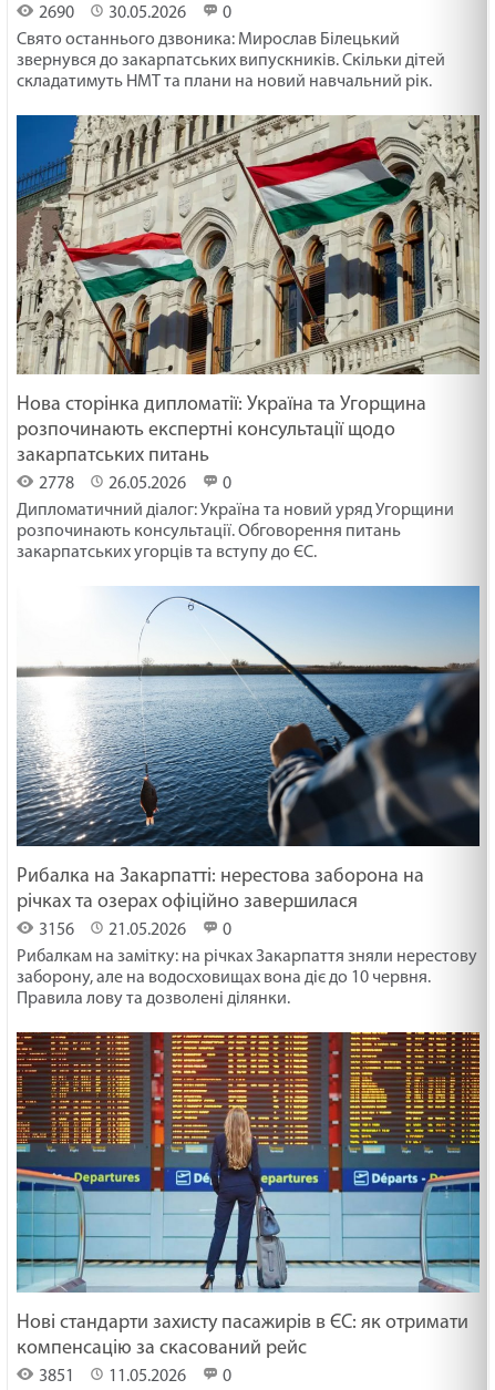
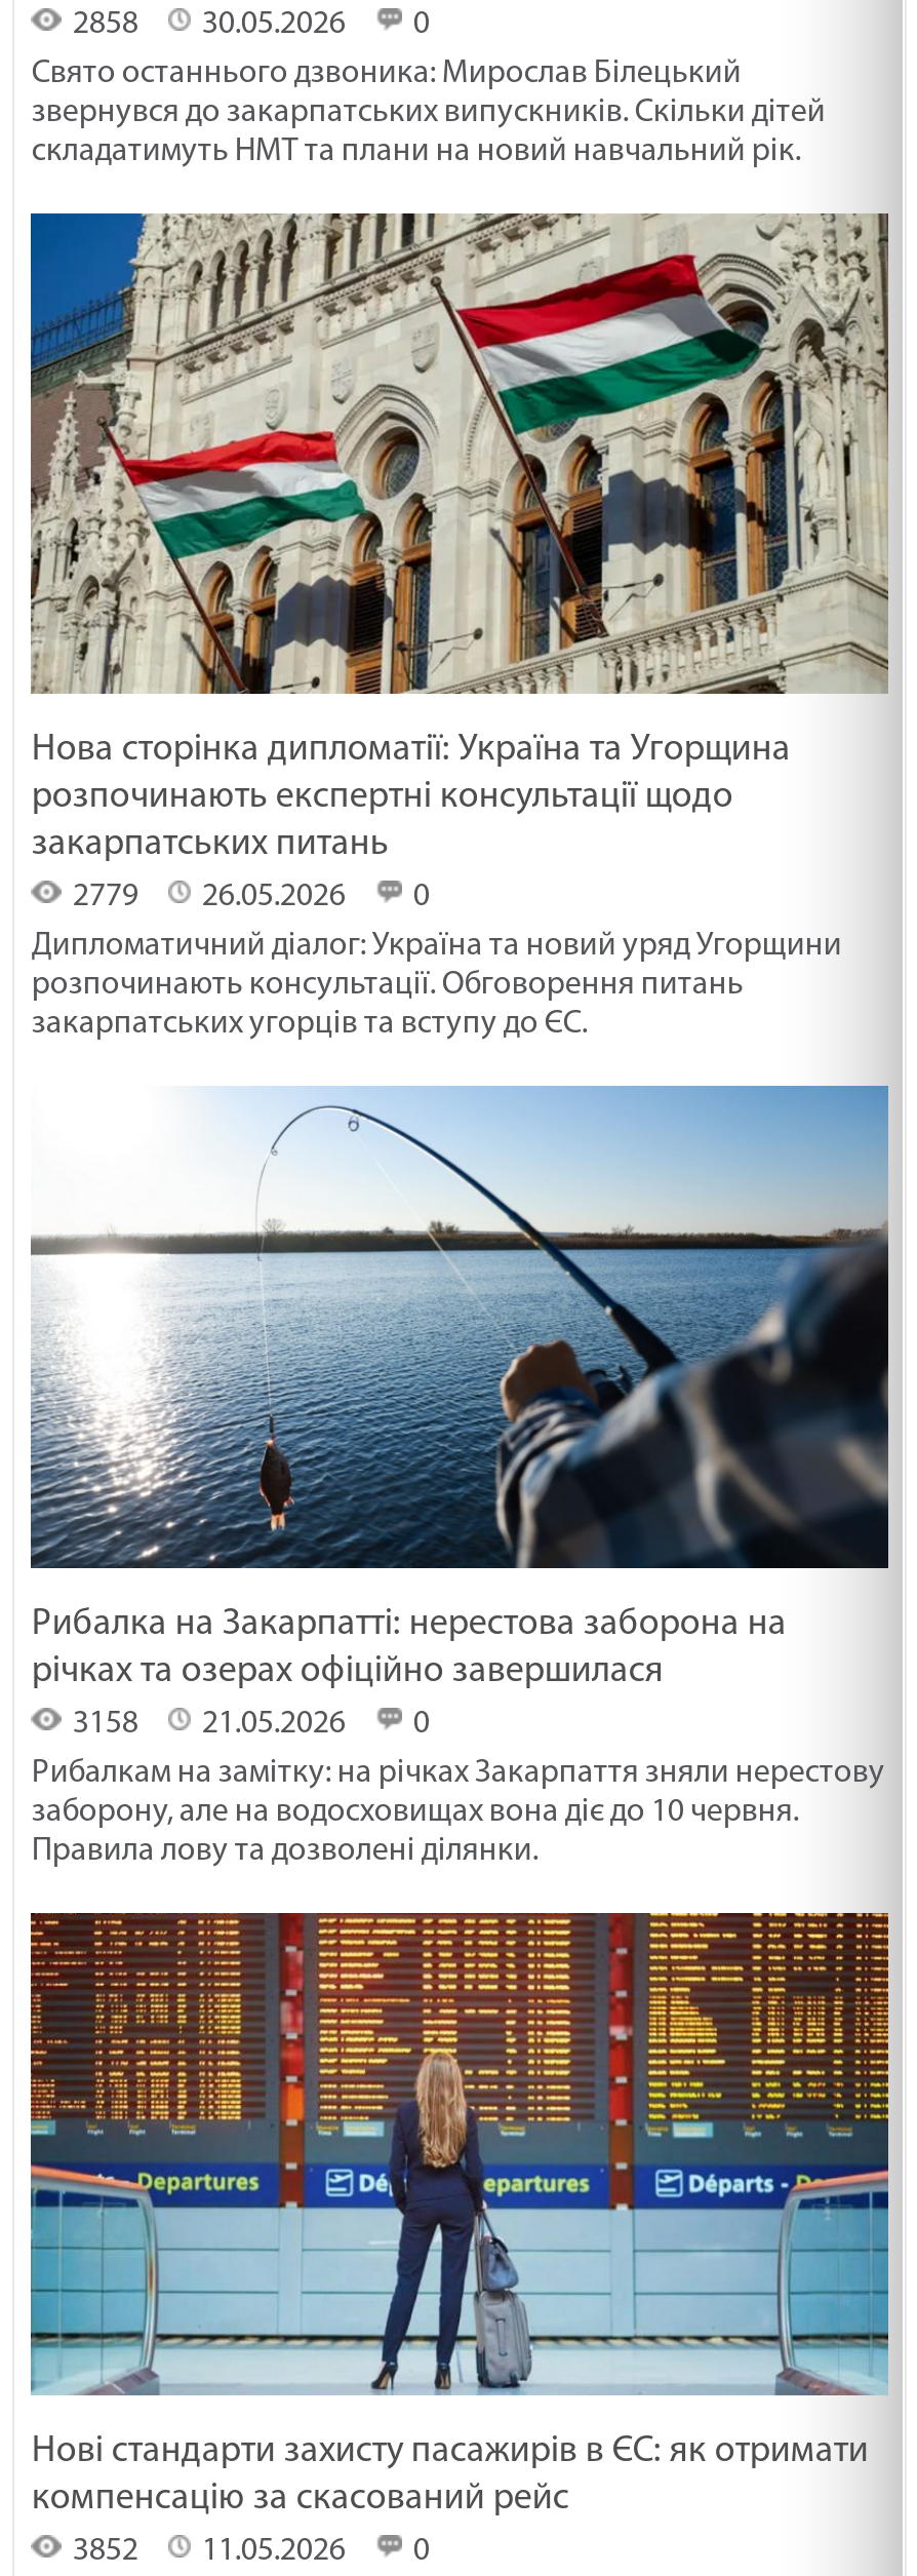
[39,4,186,22] 2690 30.05.2026 -> [73,8,345,41] 2858 30.05.2026
[39,476,186,493] 2778 26.05.2026 -> [73,882,345,914] 2779 26.05.2026
[39,922,186,939] 3156 21.05.2026 -> [73,1708,345,1741] 3158 21.05.2026
[39,1368,186,1385] 3851 11.05.2026 -> [73,2534,345,2567] 3852 11.05.2026

